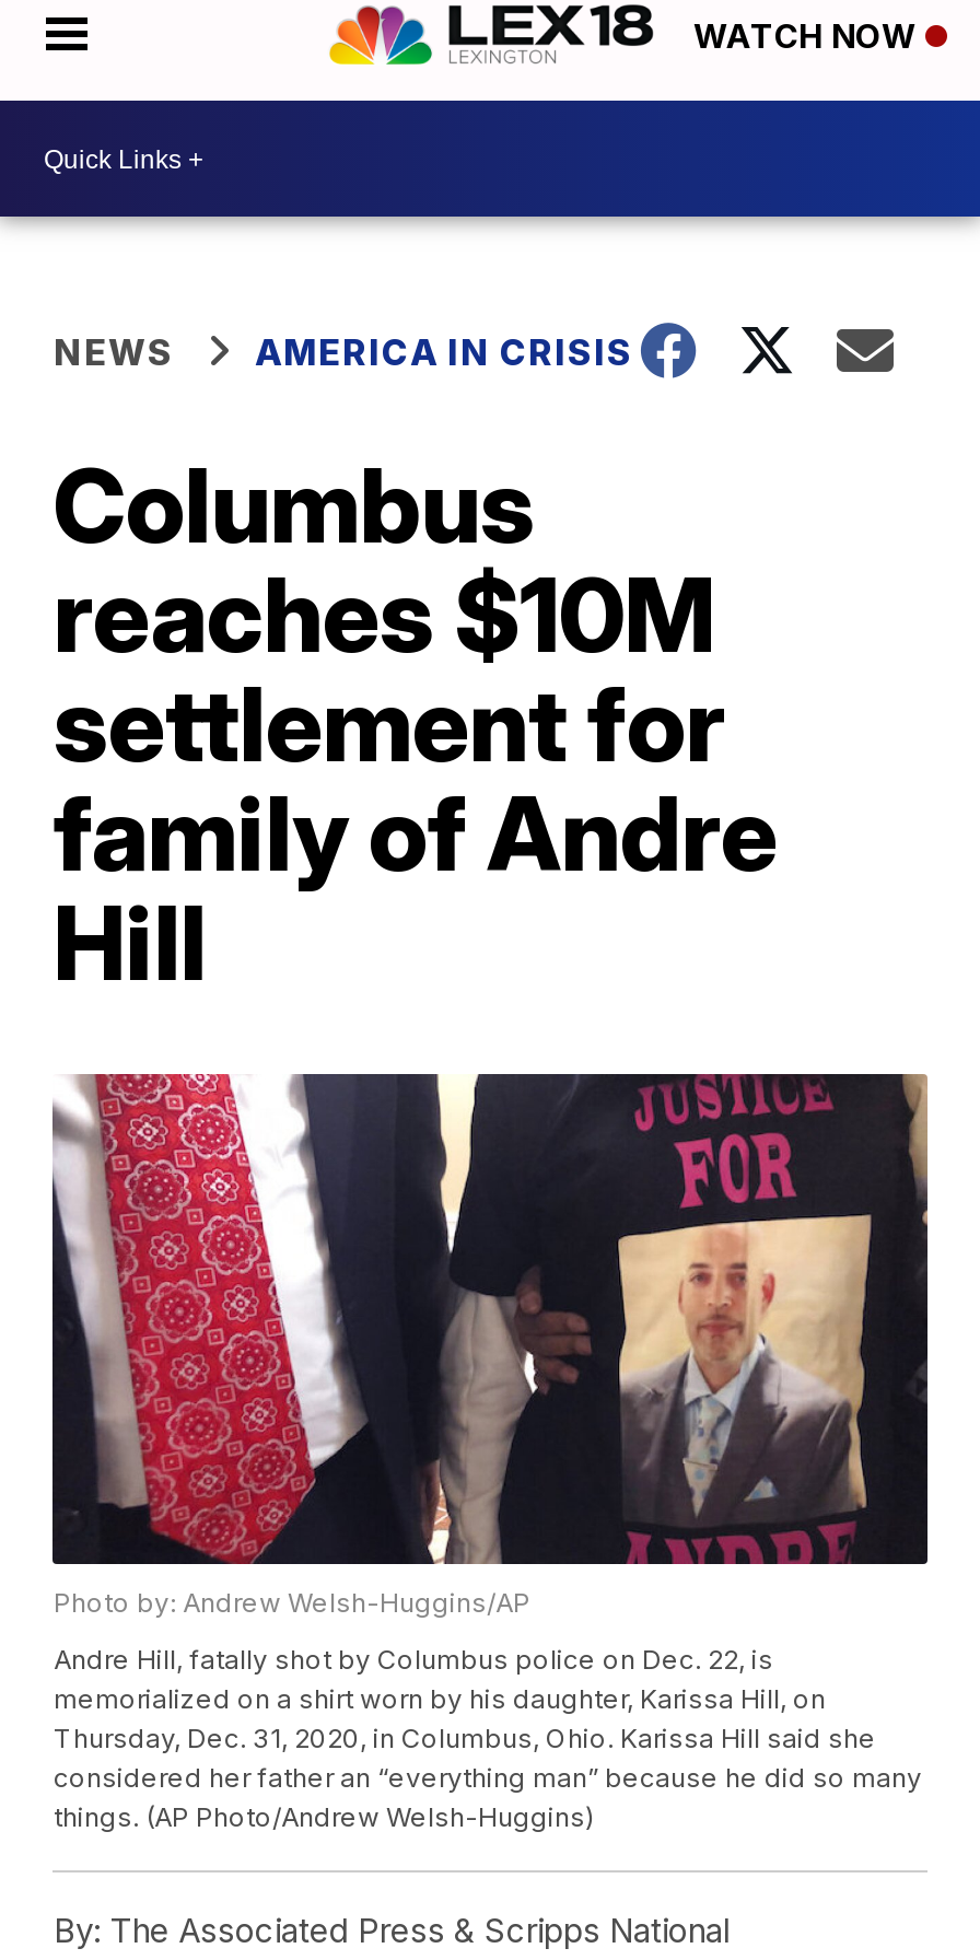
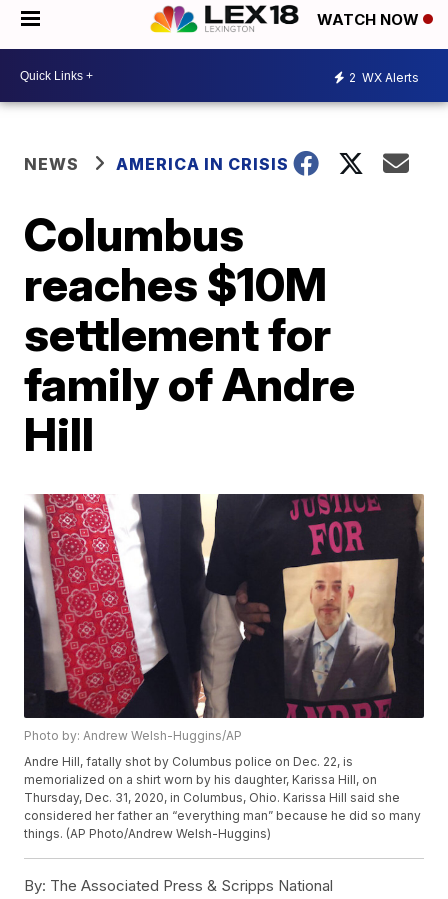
none -> [349,69,419,84] 2 WX Alerts

